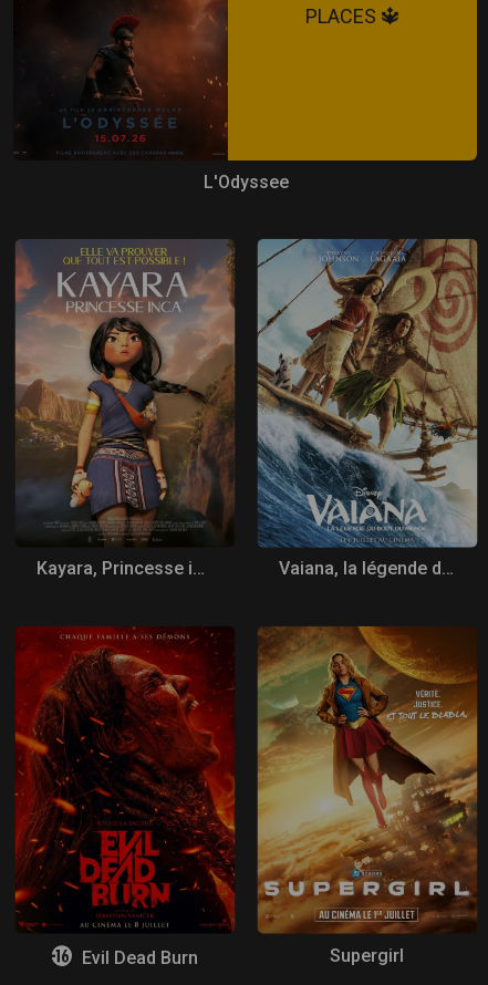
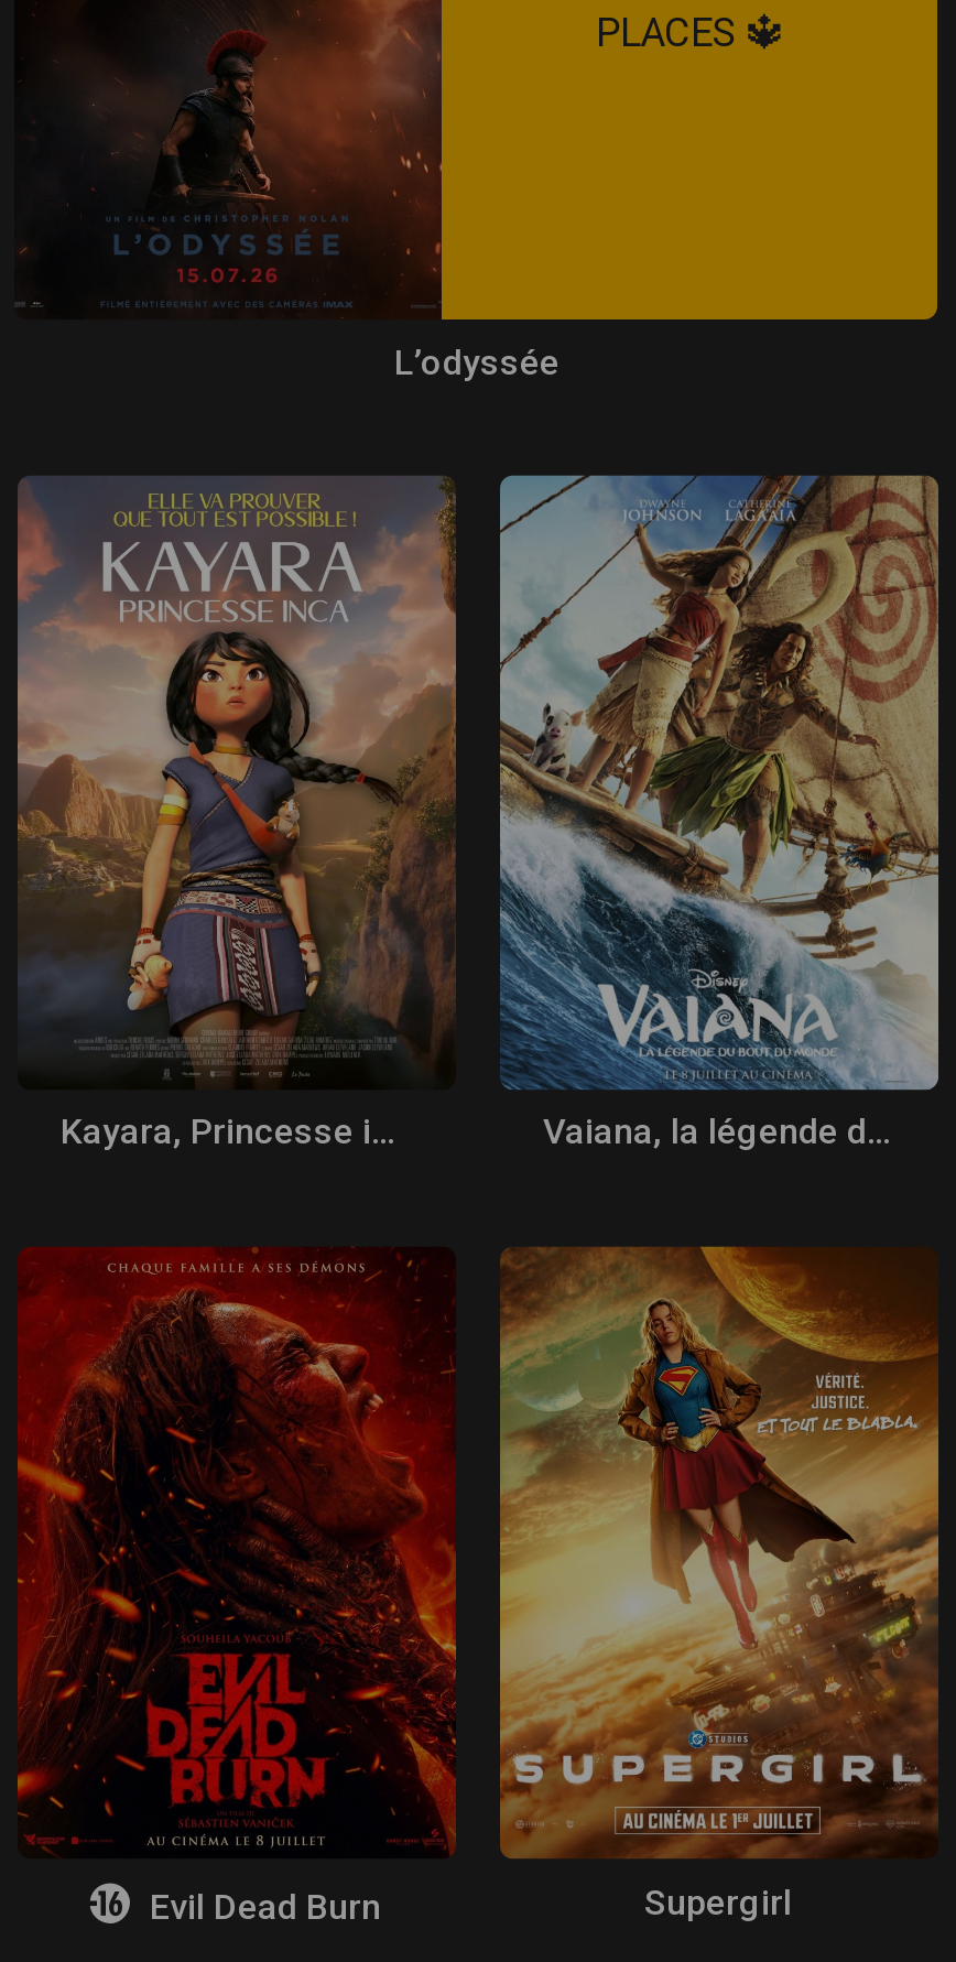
[203,171,288,192] L'Odyssee -> [394,341,560,383] L’odyssée

